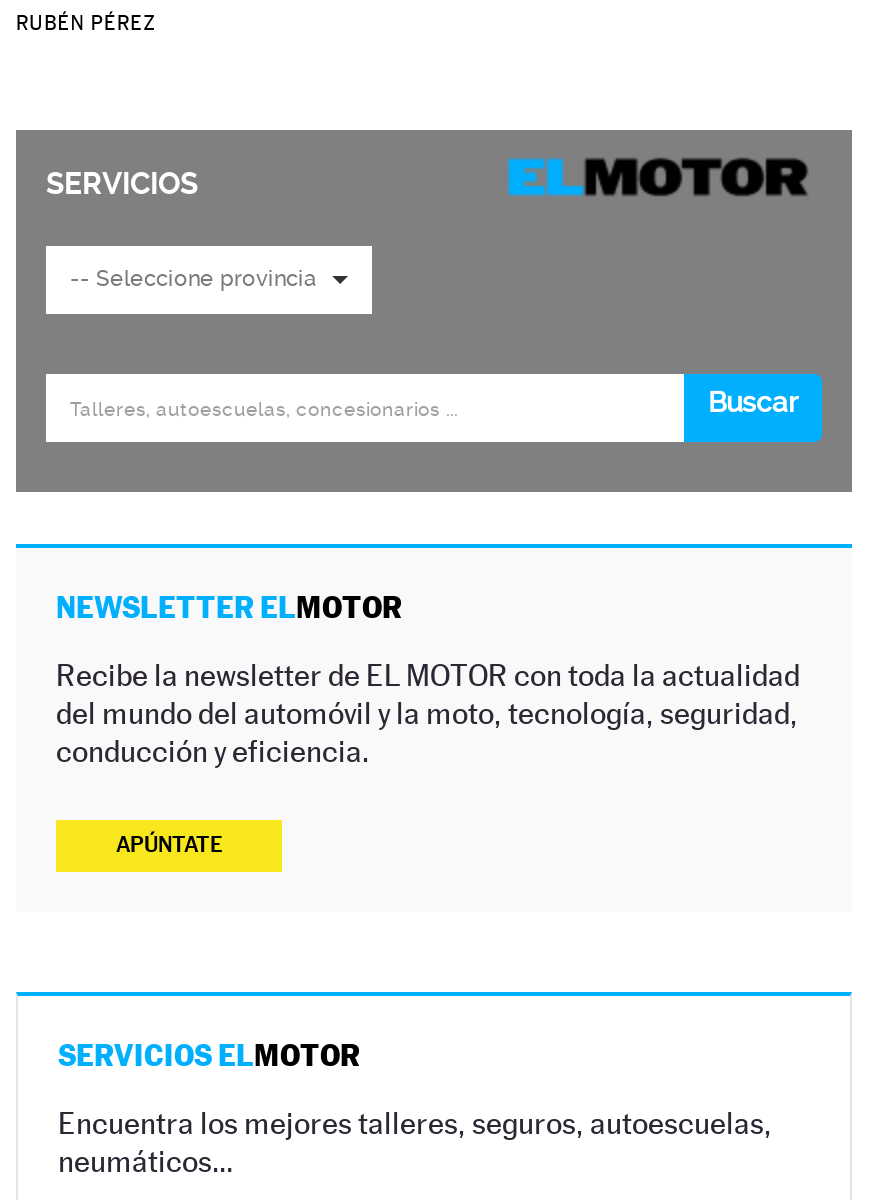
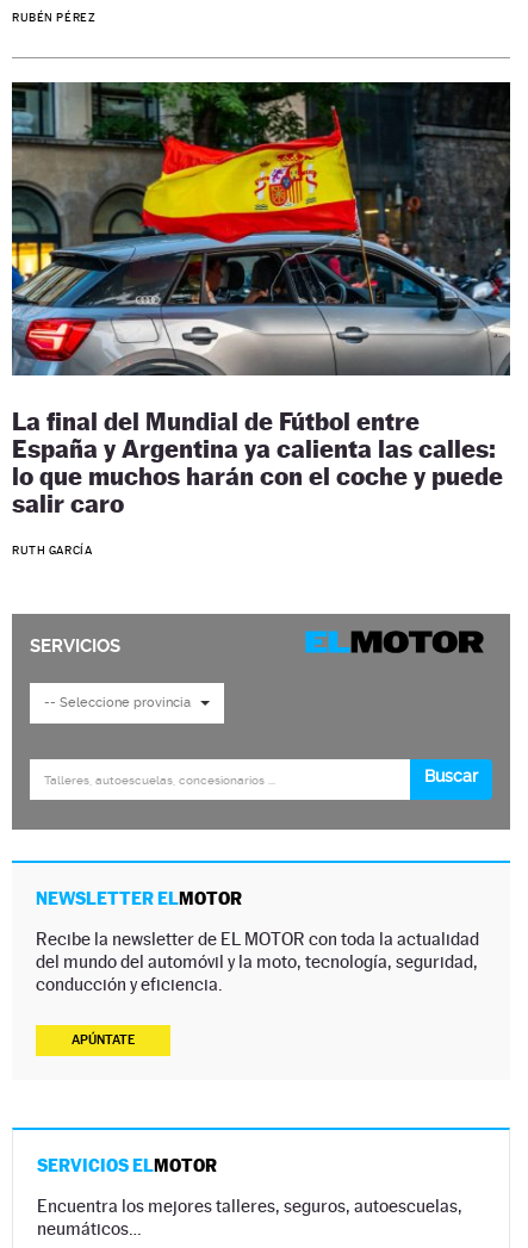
none -> [11,82,511,556] [image] | La final del Mundial de Fútbol entre | España y Argentina ya calienta las calles: | lo que muchos harán con el coche y puede | salir caro | RUTH GARCÍA

